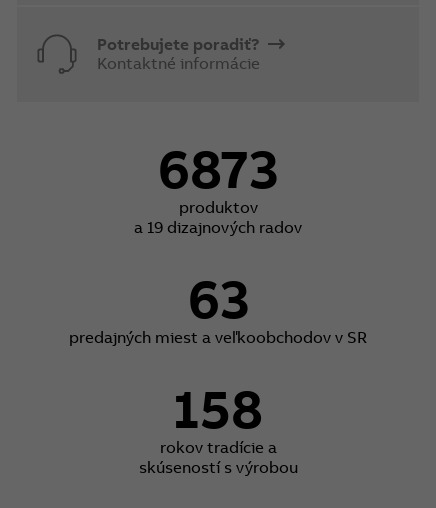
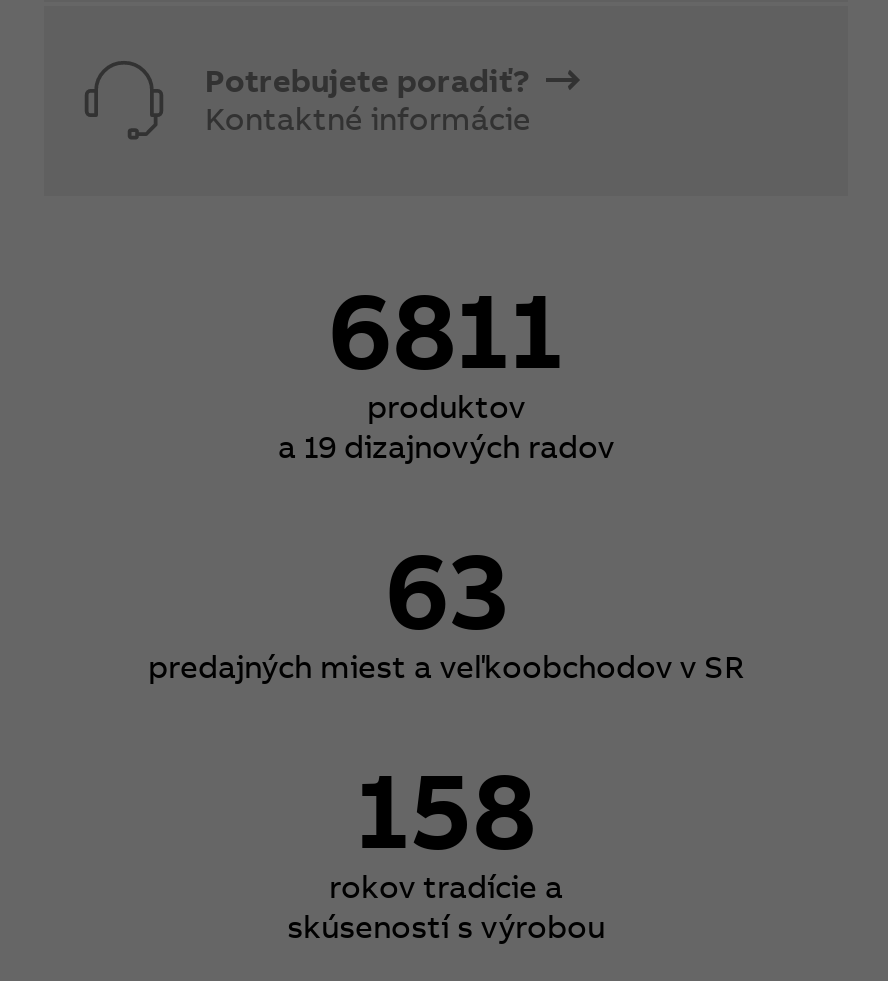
[158,134,278,202] 6873 -> [328,260,564,396] 6811

